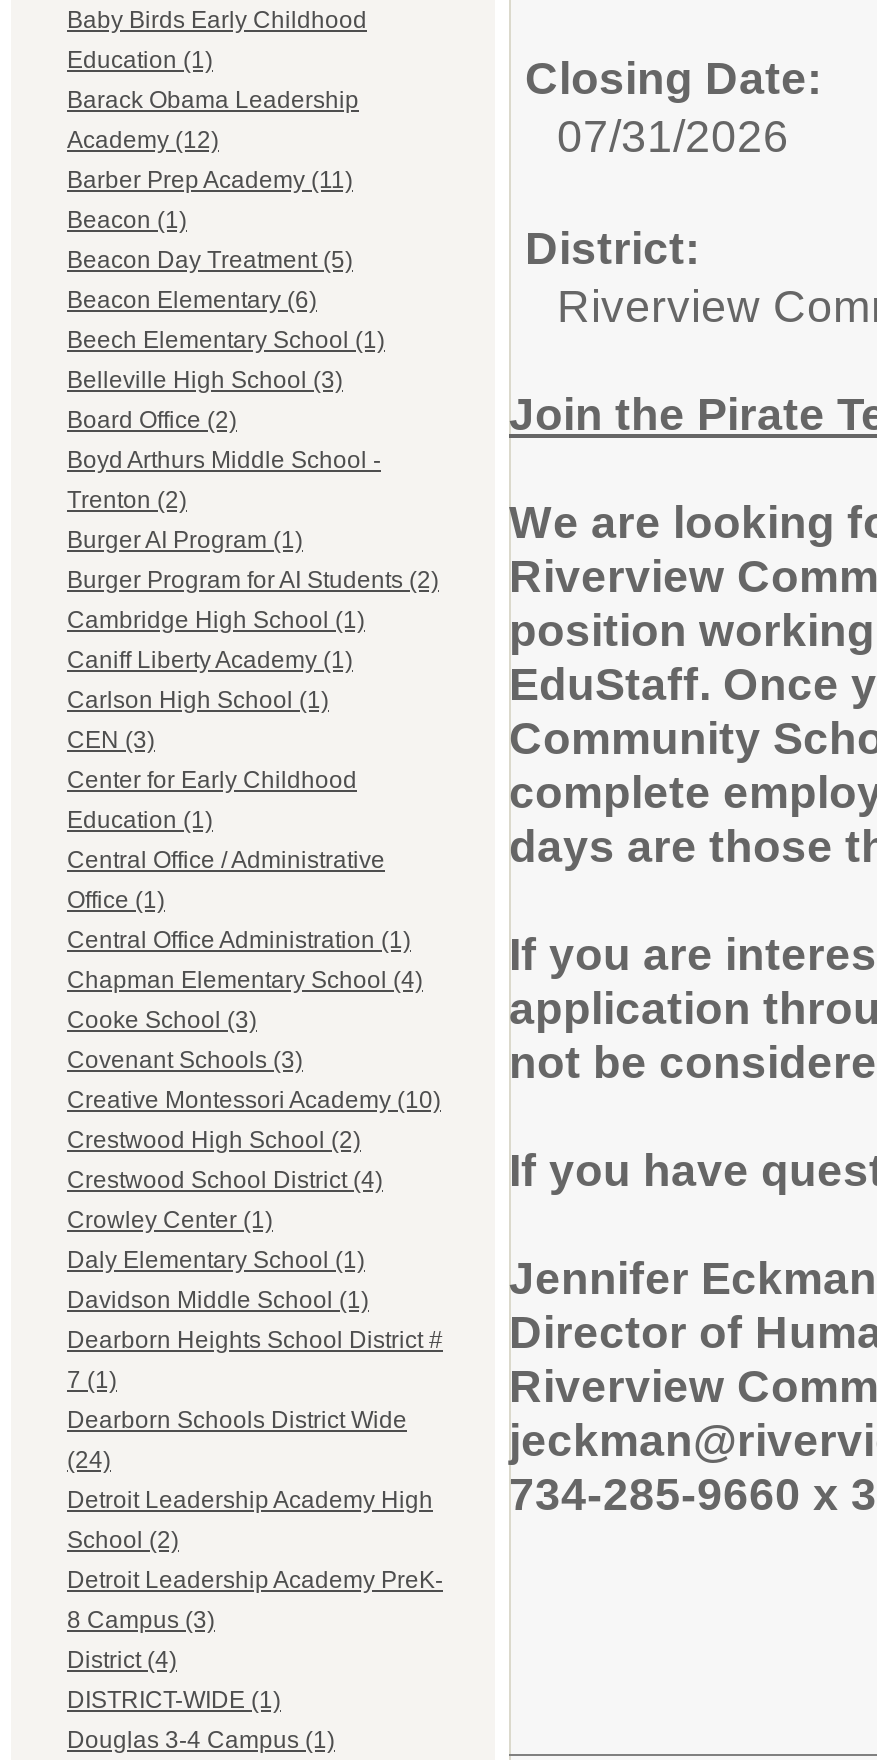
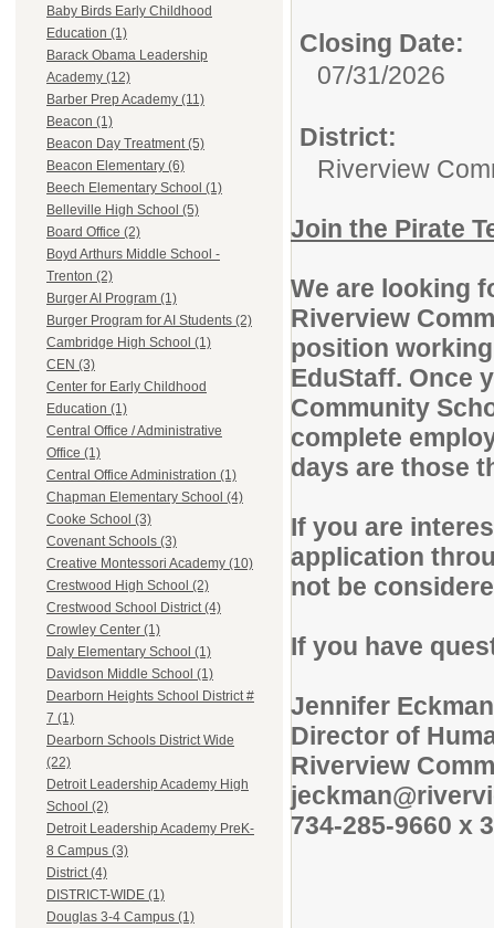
[67,367,343,395] Belleville High School (3) -> [46,203,199,218] Belleville High School (5)
[67,647,353,715] Caniff Liberty Academy (1) | Carlson High School (1) -> none
[67,1447,111,1475] (24) -> [46,755,71,770] (22)

